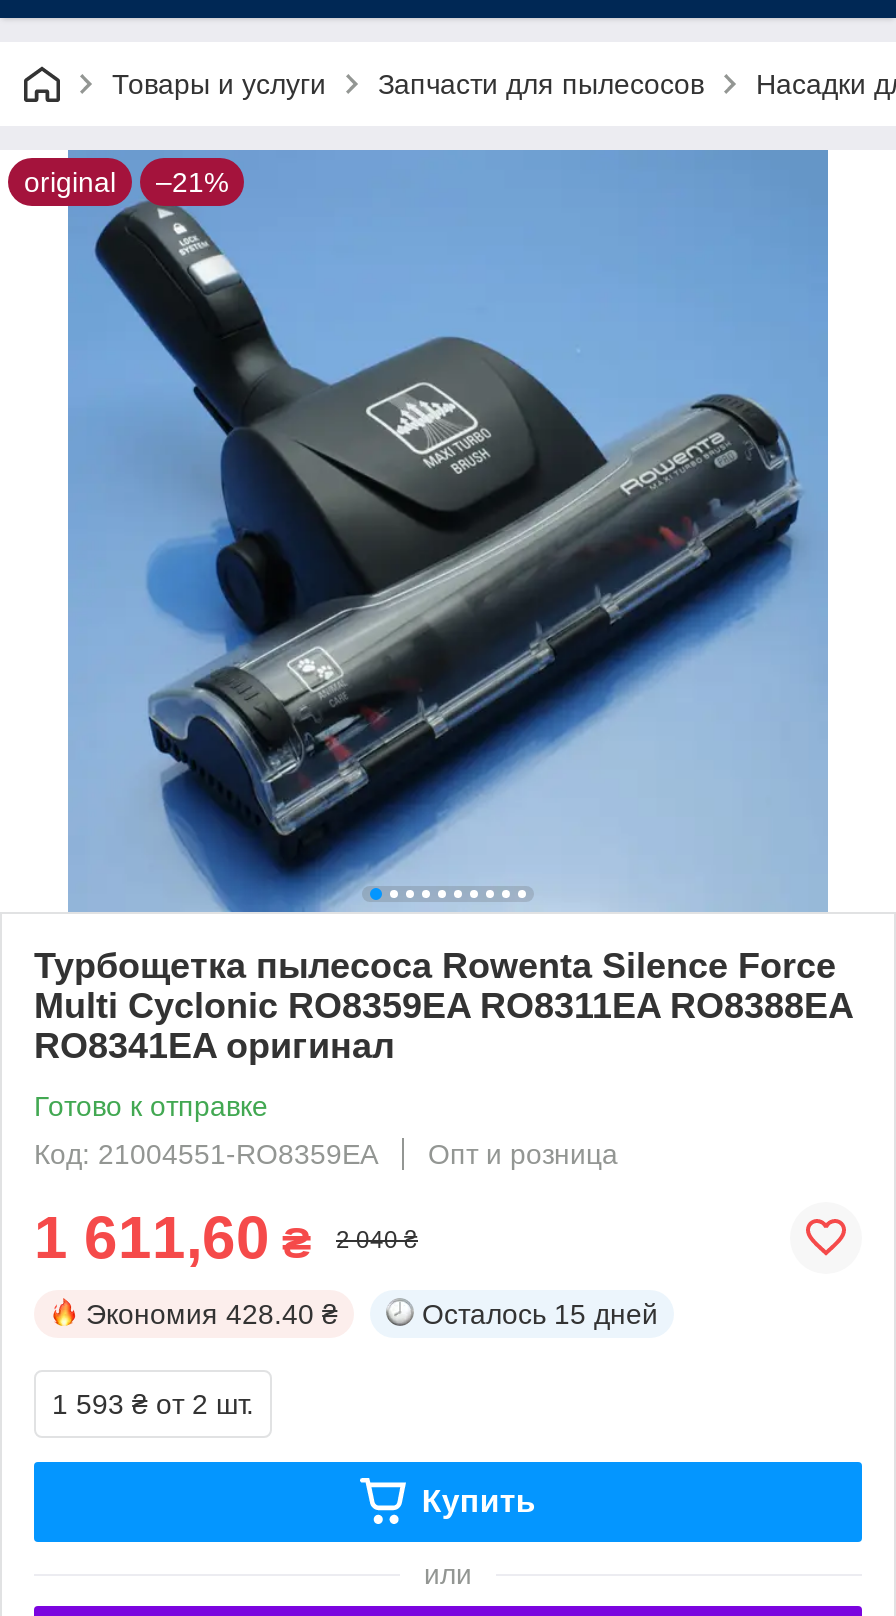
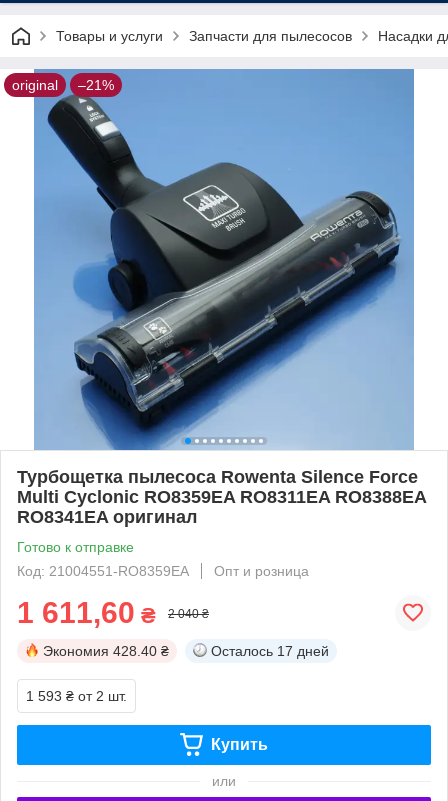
[422,1298,658,1330] Осталось 15 дней -> [211,643,329,659] Осталось 17 дней

